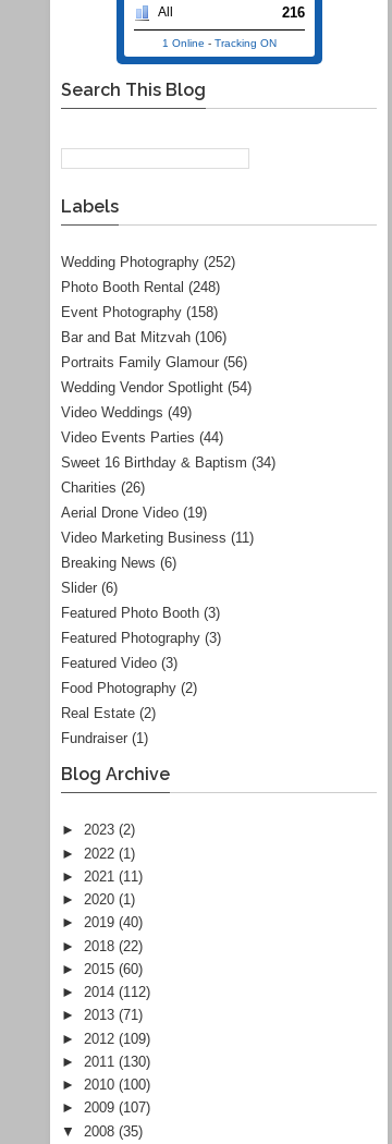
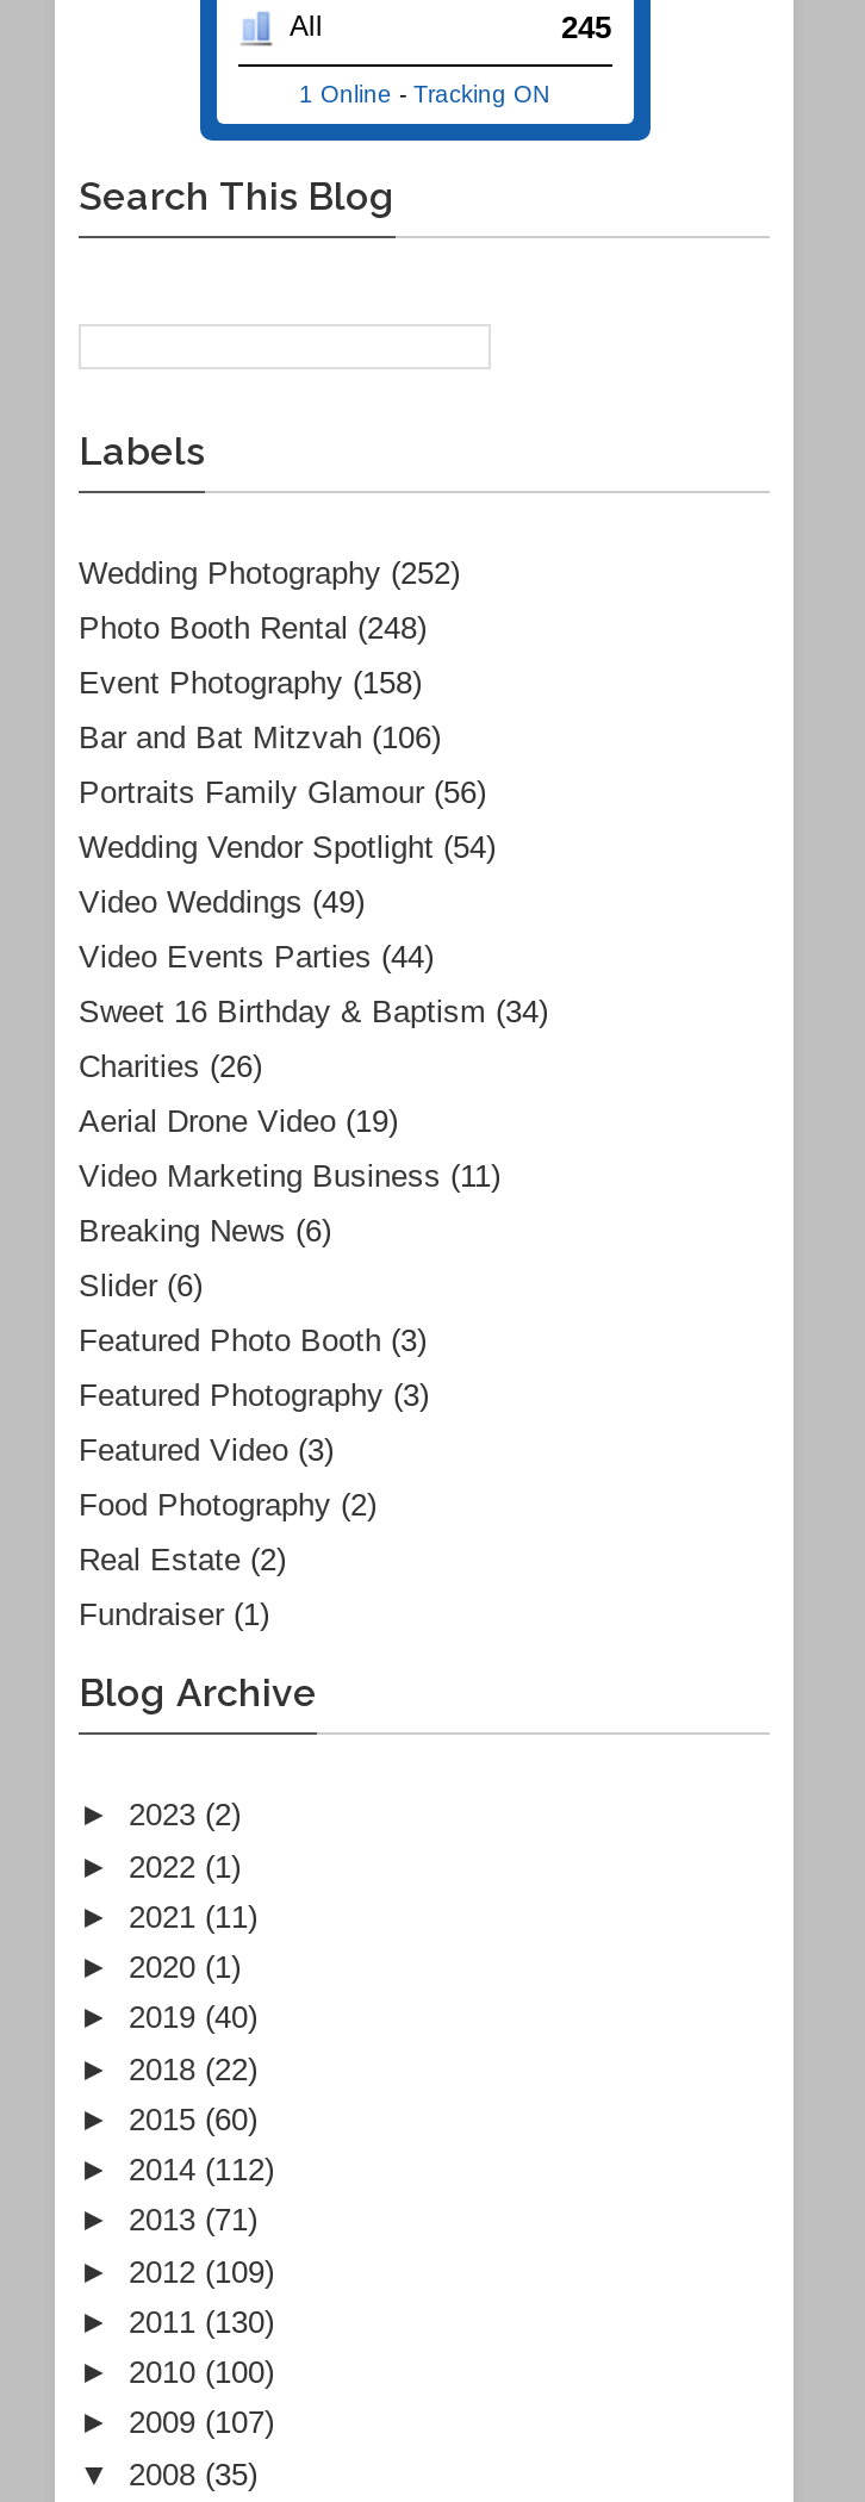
[281,5,304,21] 216 -> [561,10,611,46] 245

